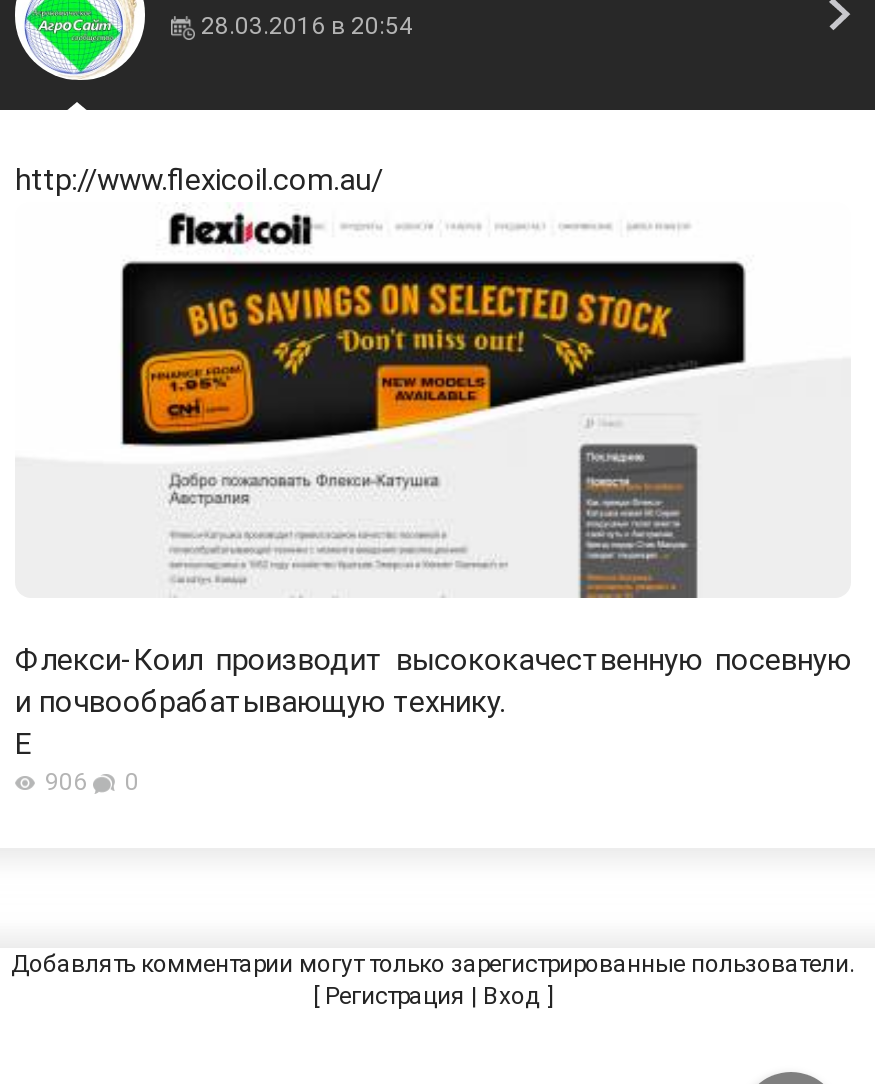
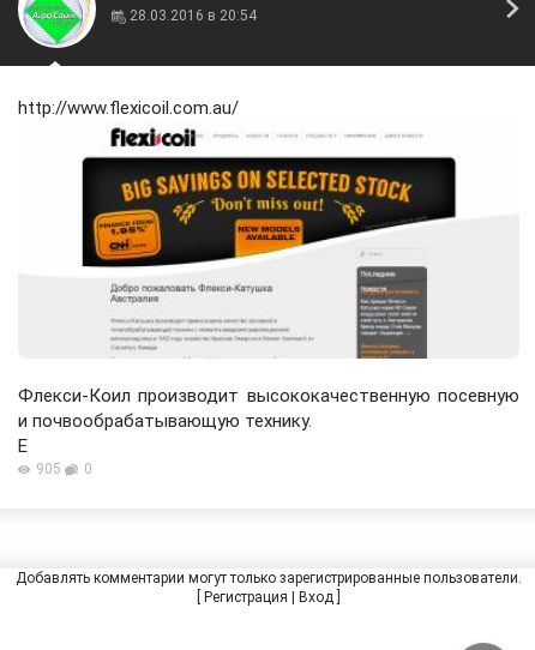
[45,768,139,796] 906 0 -> [36,461,92,477] 905 0

